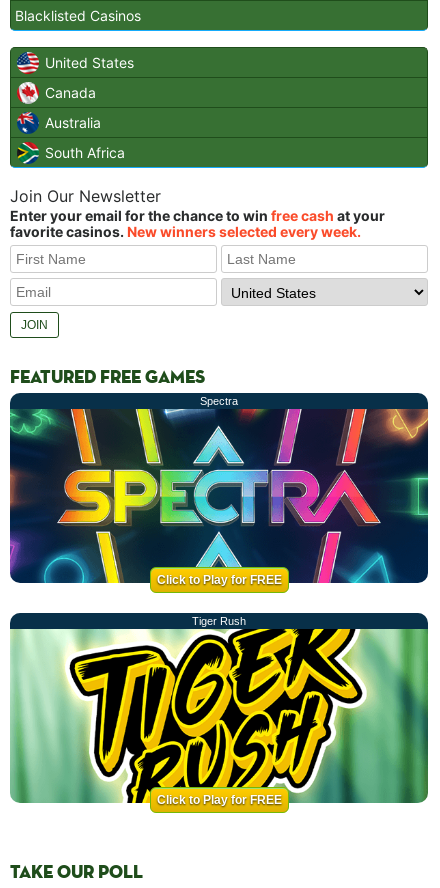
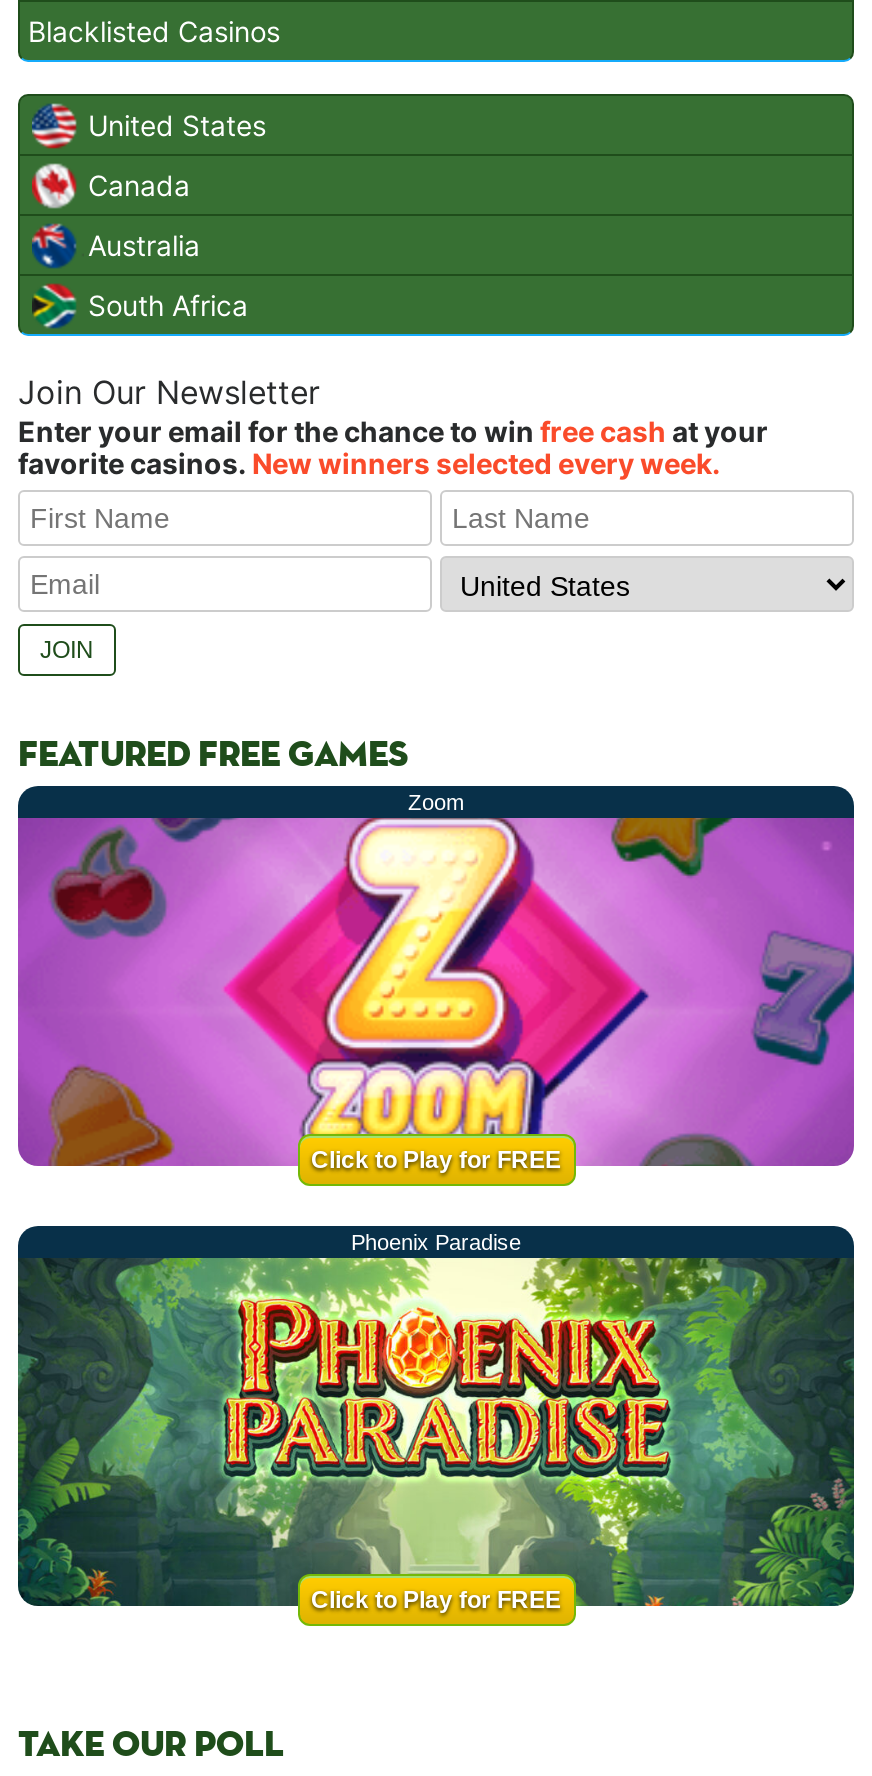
[200,395,238,407] Spectra -> [408,790,464,814] Zoom
[9,408,429,627] [image] | Tiger Rush -> [16,816,856,1254] [image] | Phoenix Paradise
[10,628,429,804] [image] -> [16,1256,856,1608] [image]

